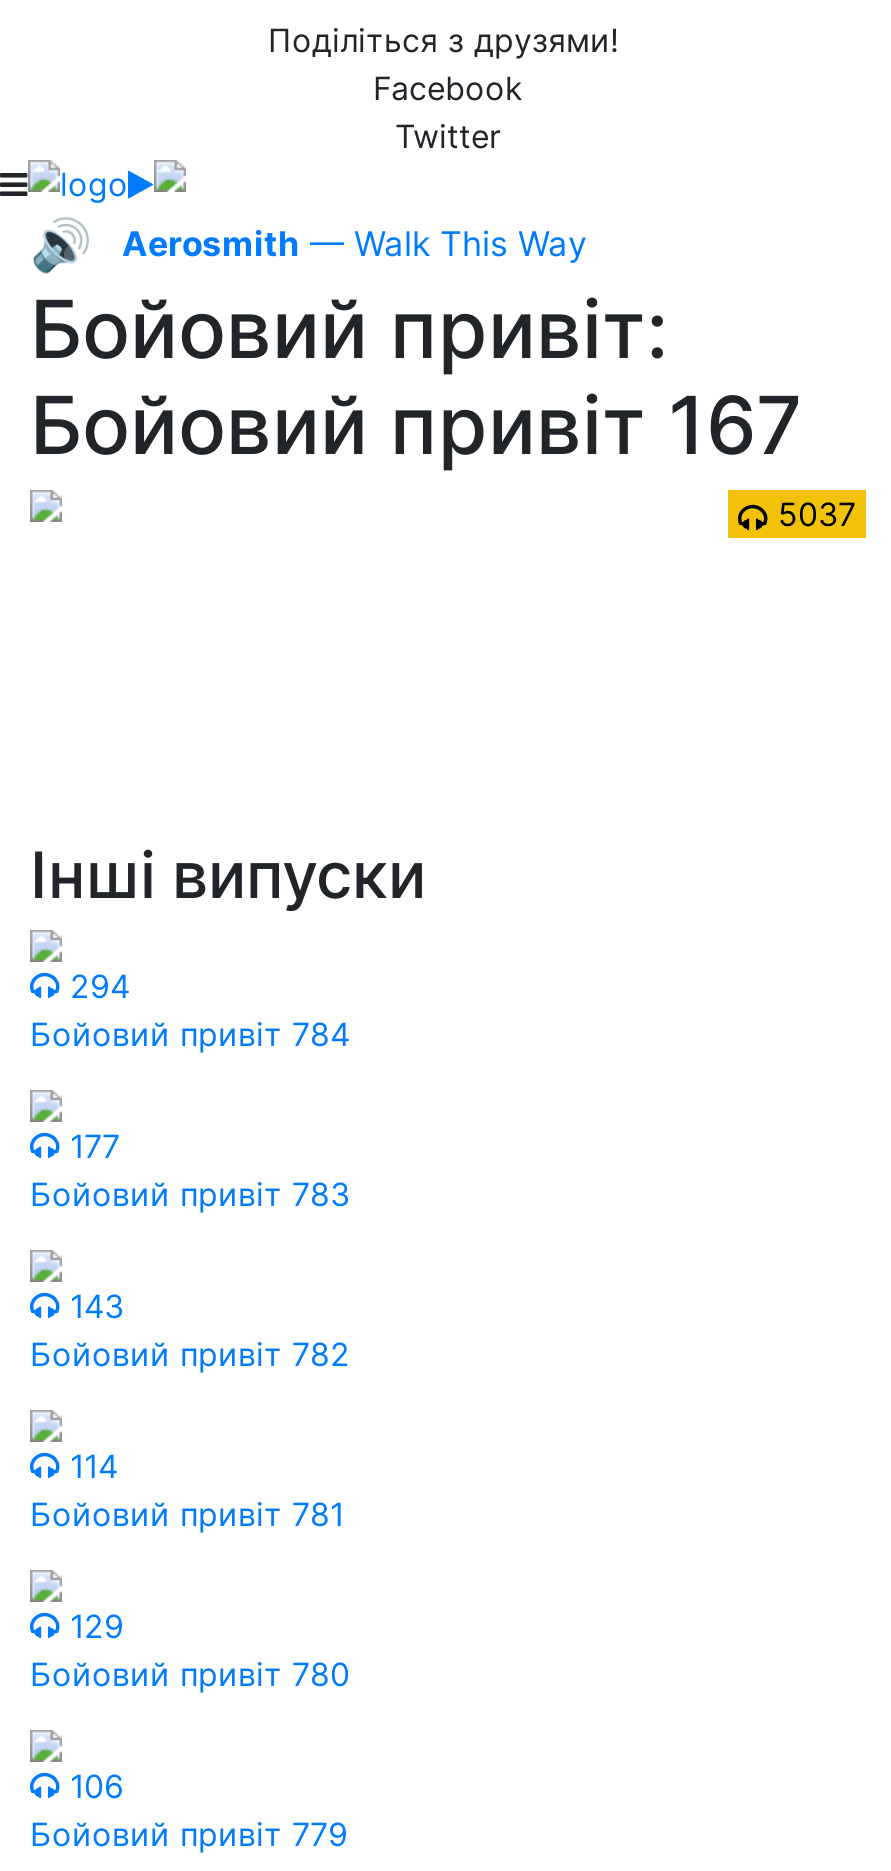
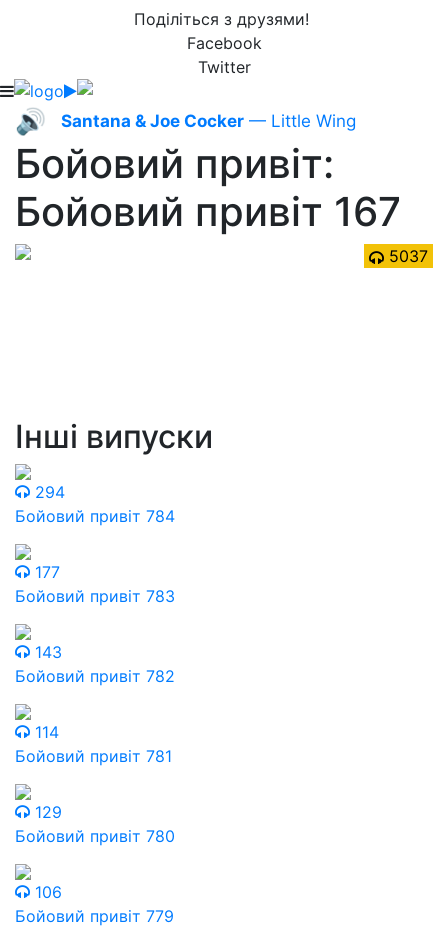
[122,224,586,264] Aerosmith — Walk This Way -> [61,111,356,131] Santana & Joe Cocker — Little Wing

